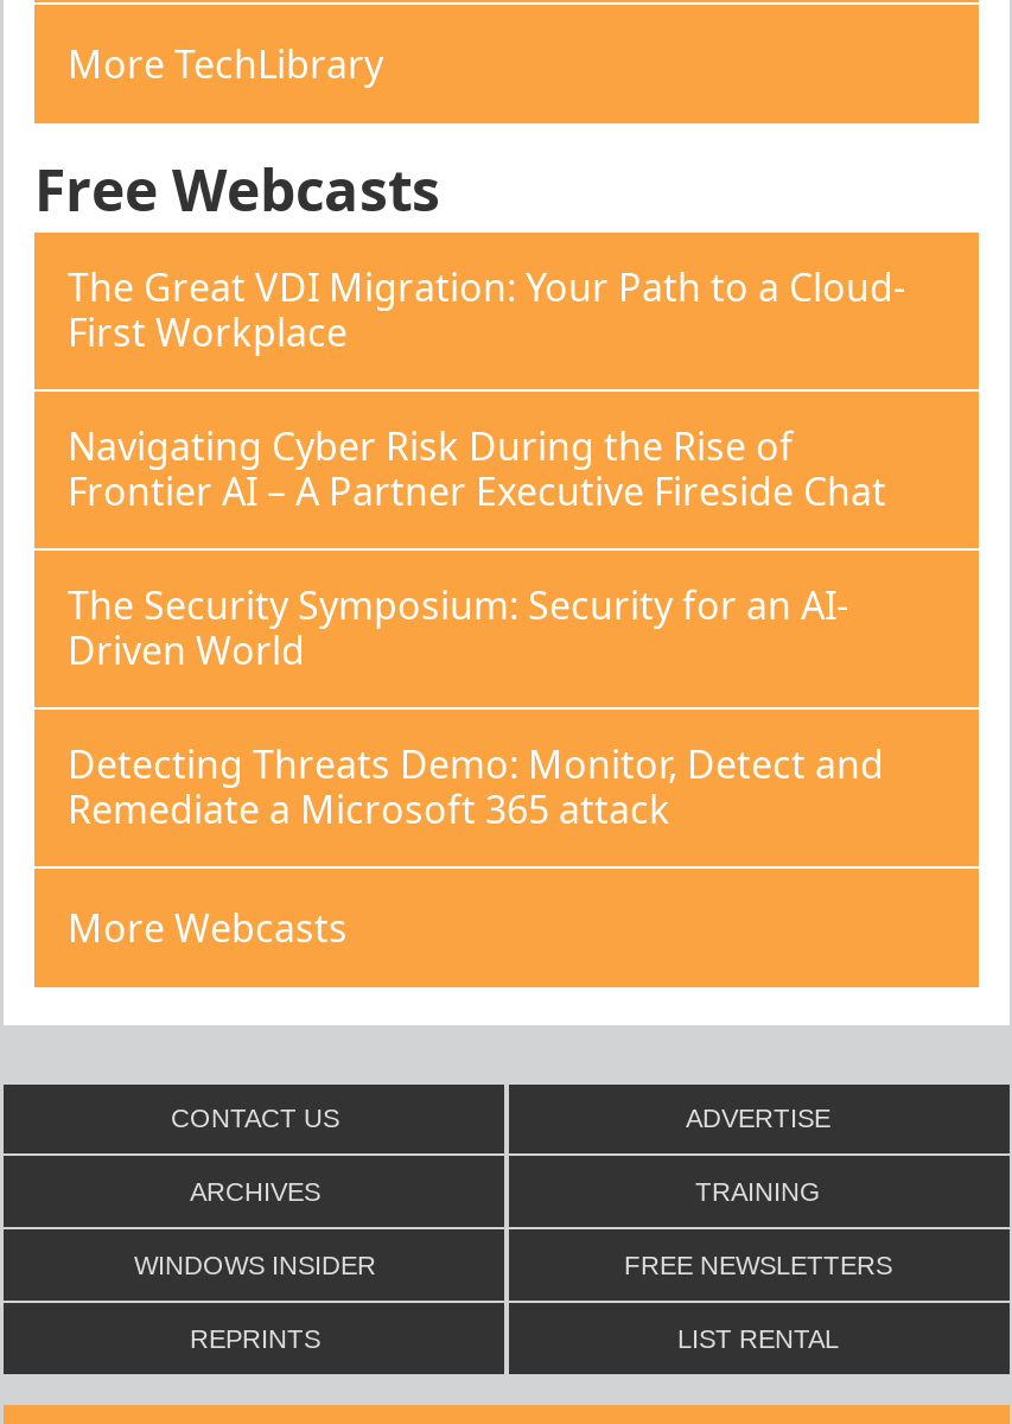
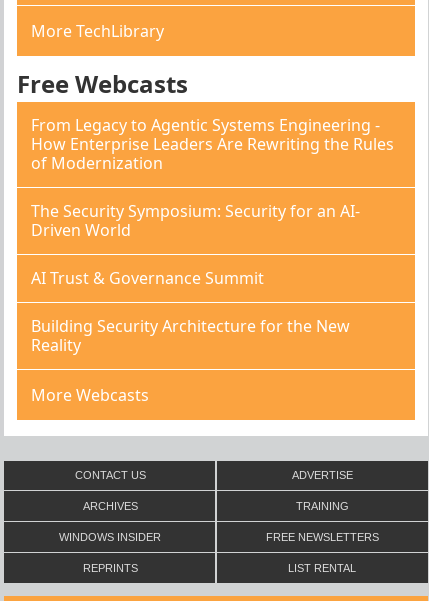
[68,262,905,518] The Great VDI Migration: Your Path to a Cloud- | First Workplace | Navigating Cyber Risk During the Rise of | Frontier AI – A Partner Executive Fireside Chat -> [31,114,394,174] From Legacy to Agentic Systems Engineering - | How Enterprise Leaders Are Rewriting the Rules | of Modernization
moved [68,580,848,677] -> [31,200,360,241]: The Security Symposium: Security for an AI- | Driven World
[68,739,884,836] Detecting Threats Demo: Monitor, Detect and | Remediate a Microsoft 365 attack -> [31,267,350,356] AI Trust & Governance Summit | Building Security Architecture for the New | Reality

